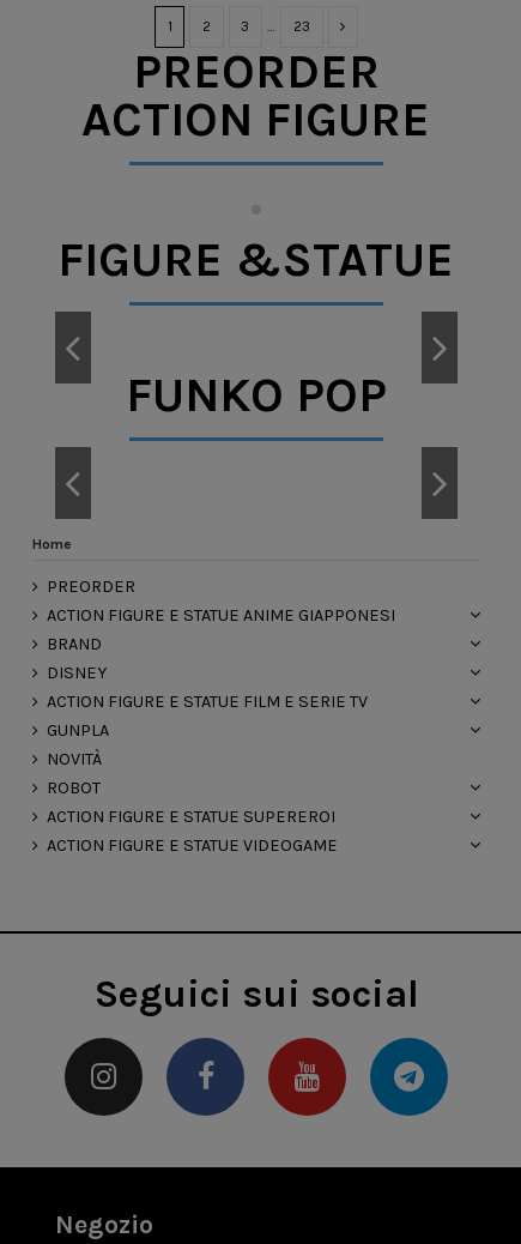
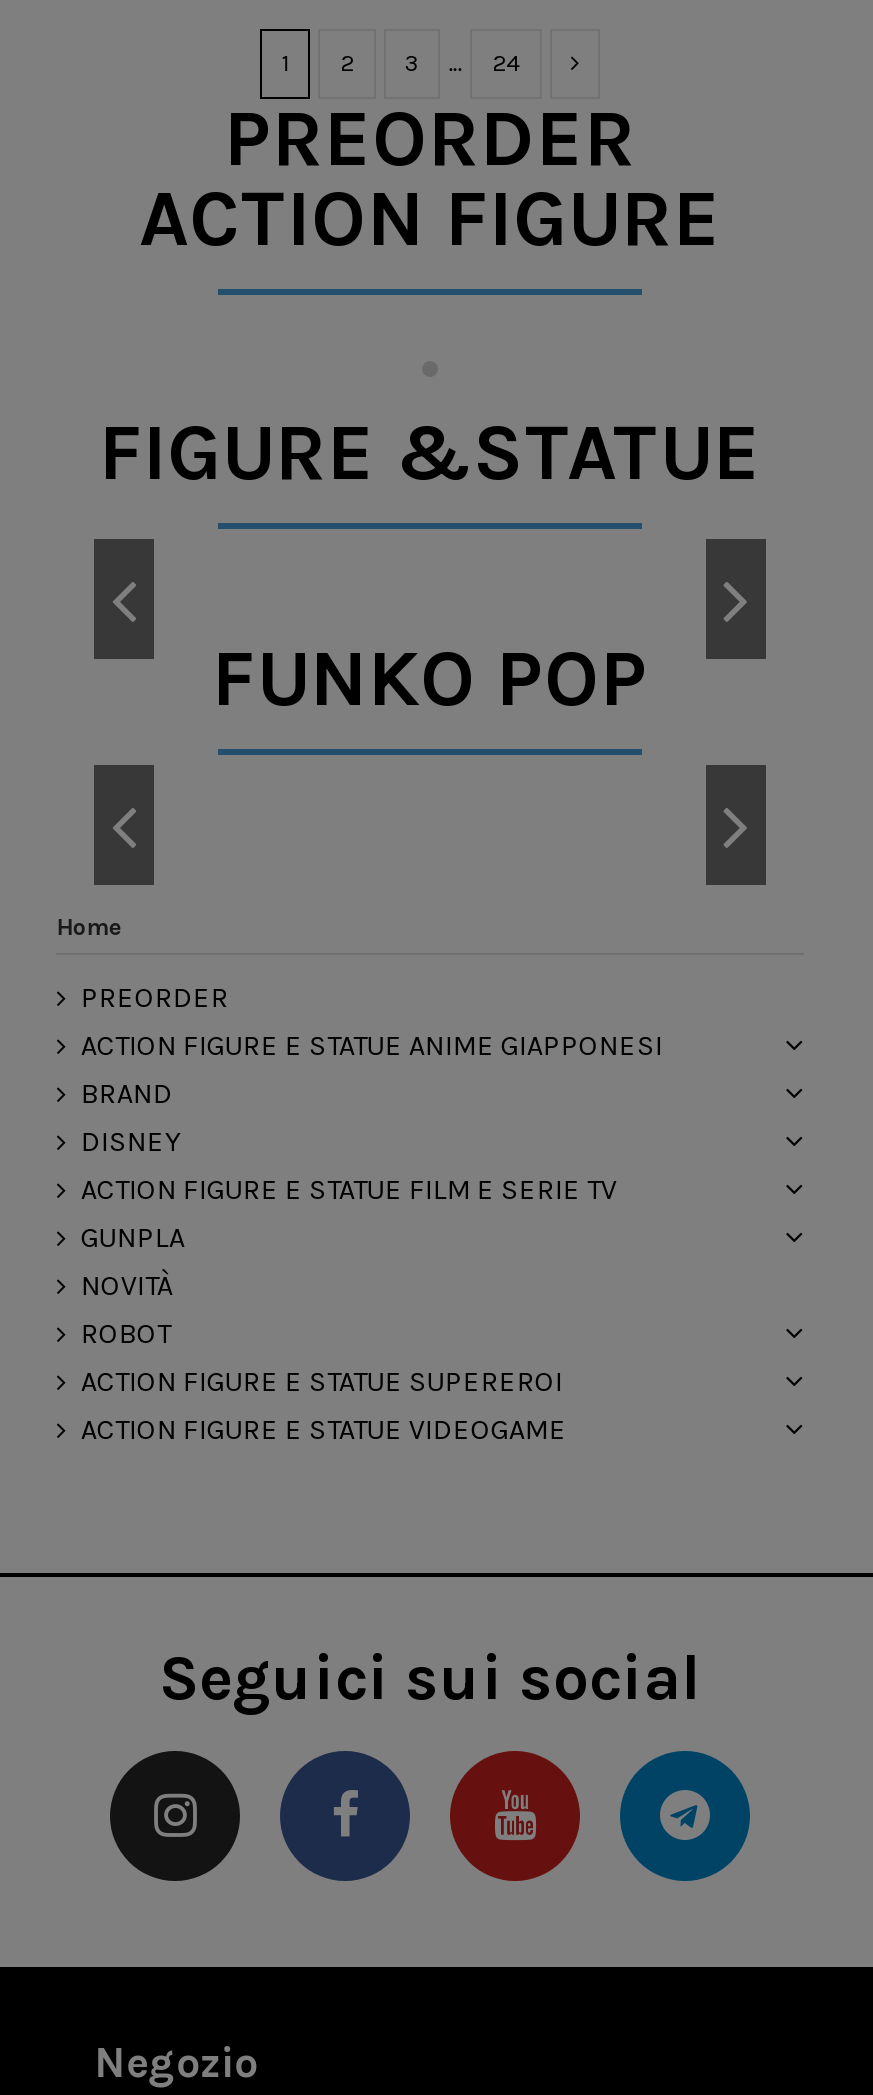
[293,18,310,35] 23 -> [492,50,520,78] 24

